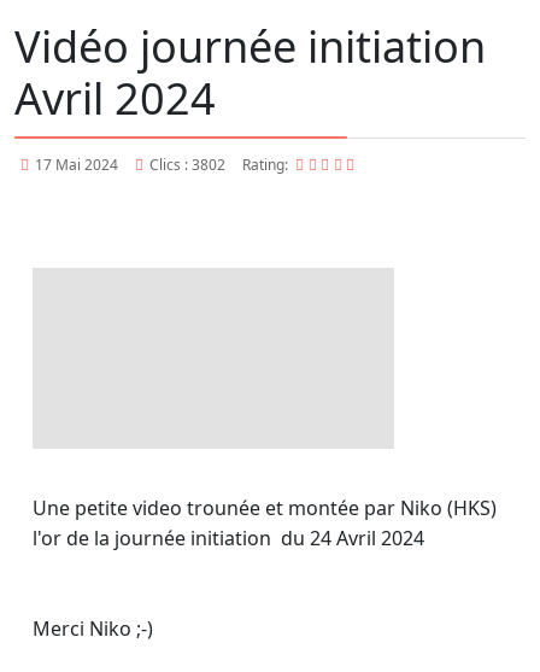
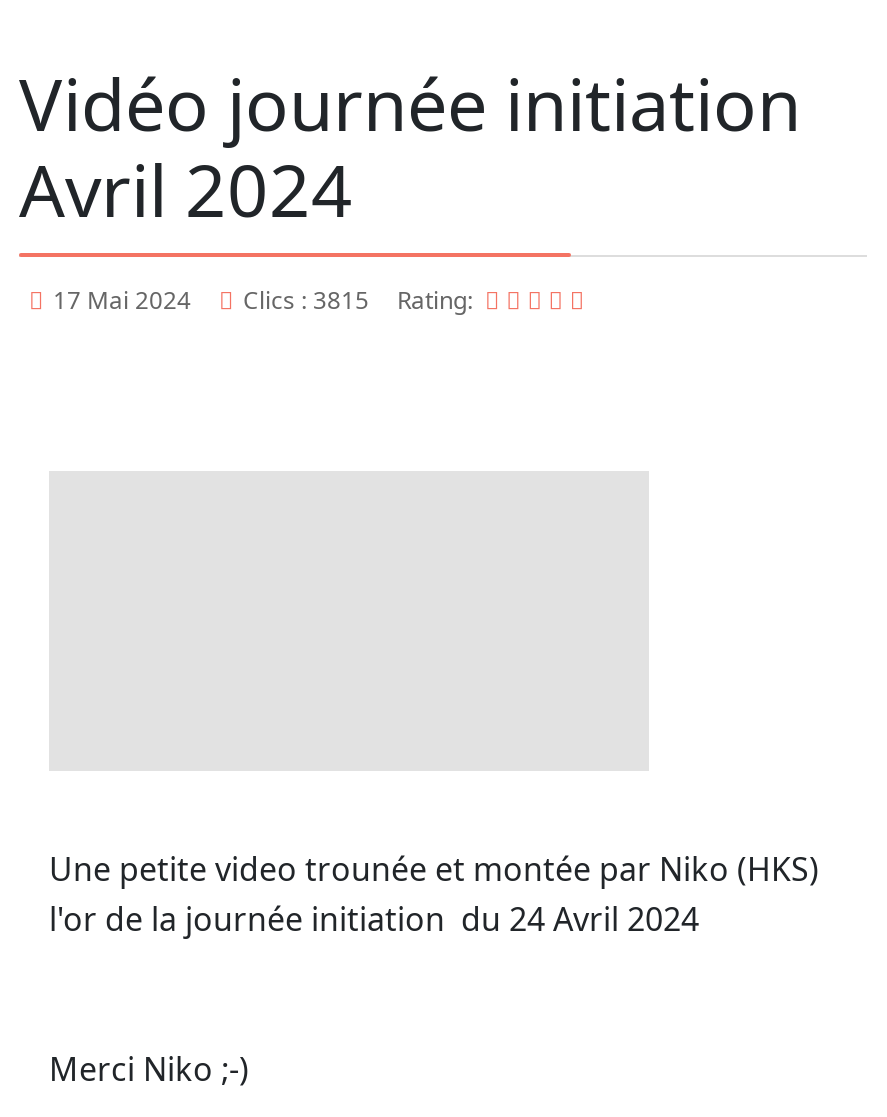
[35,154,292,175] 17 Mai 2024 Clics : 3802 Rating: -> [53,283,479,317] 17 Mai 2024 Clics : 3815 Rating:

